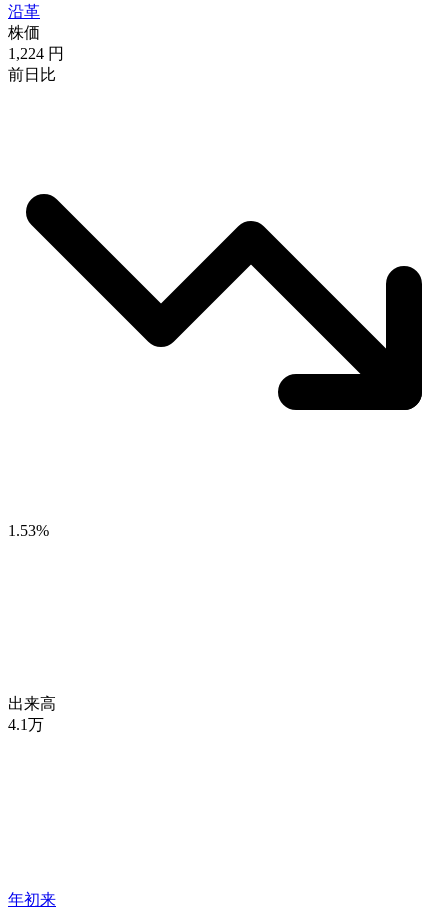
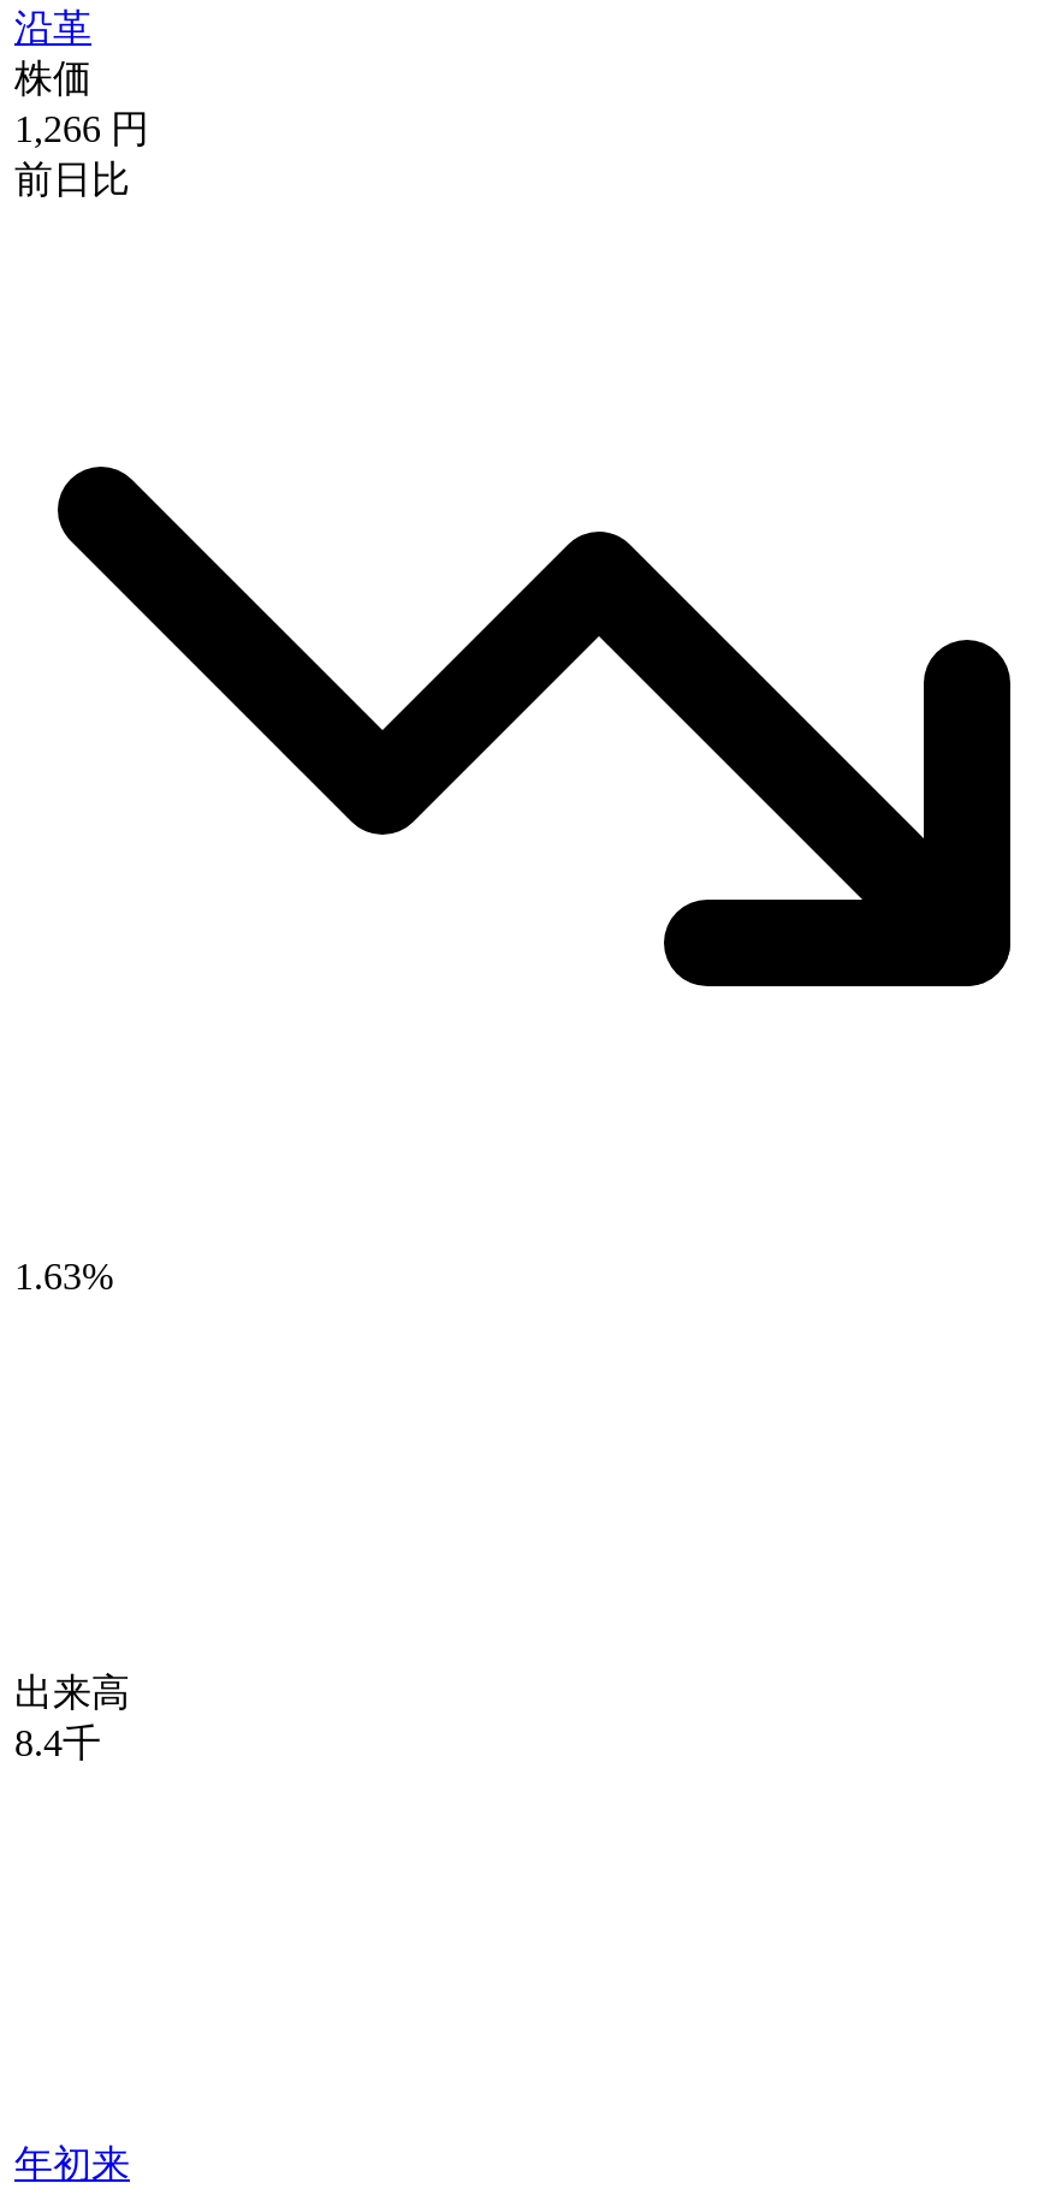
[8,45,64,62] 1,224 円 -> [14,108,149,149] 1,266 円
[8,522,49,539] 1.53% -> [14,1255,113,1296] 1.63%
[8,716,44,733] 4.1万 -> [14,1722,101,1763] 8.4千

